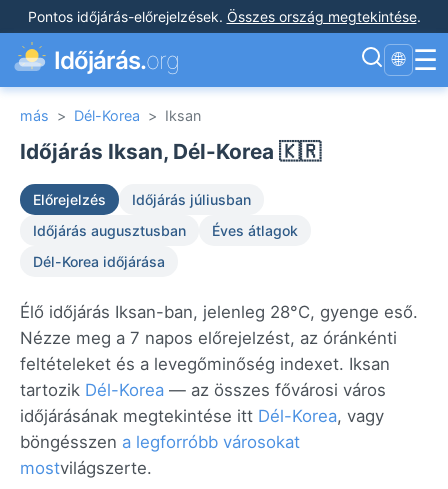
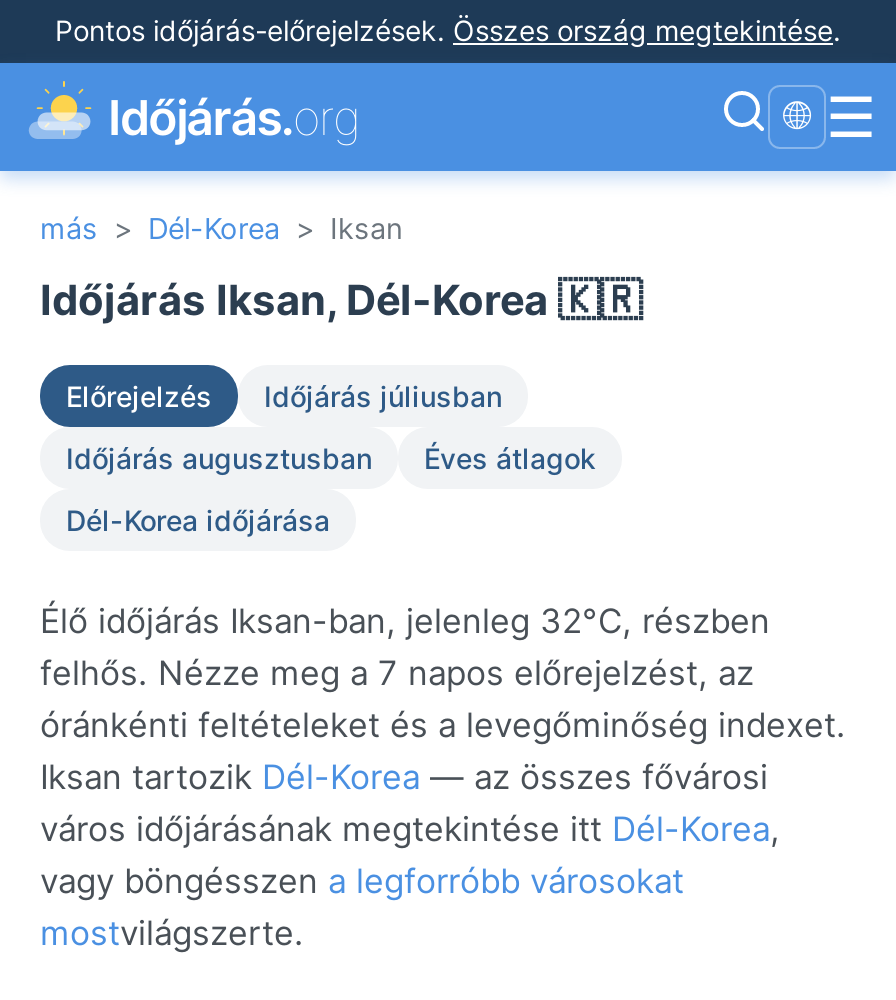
[20,302,418,452] Élő időjárás Iksan-ban, jelenleg 28°C, gyenge eső. | Nézze meg a 7 napos előrejelzést, az óránkénti | feltételeket és a levegőminőség indexet. Iksan | tartozik Dél-Korea — az összes fővárosi város | időjárásának megtekintése itt Dél-Korea, vagy | böngésszen a legforróbb városokat -> [40,601,846,901] Élő időjárás Iksan-ban, jelenleg 32°C, részben | felhős. Nézze meg a 7 napos előrejelzést, az | óránkénti feltételeket és a levegőminőség indexet. | Iksan tartozik Dél-Korea — az összes fővárosi | város időjárásának megtekintése itt Dél-Korea, | vagy böngésszen a legforróbb városokat

